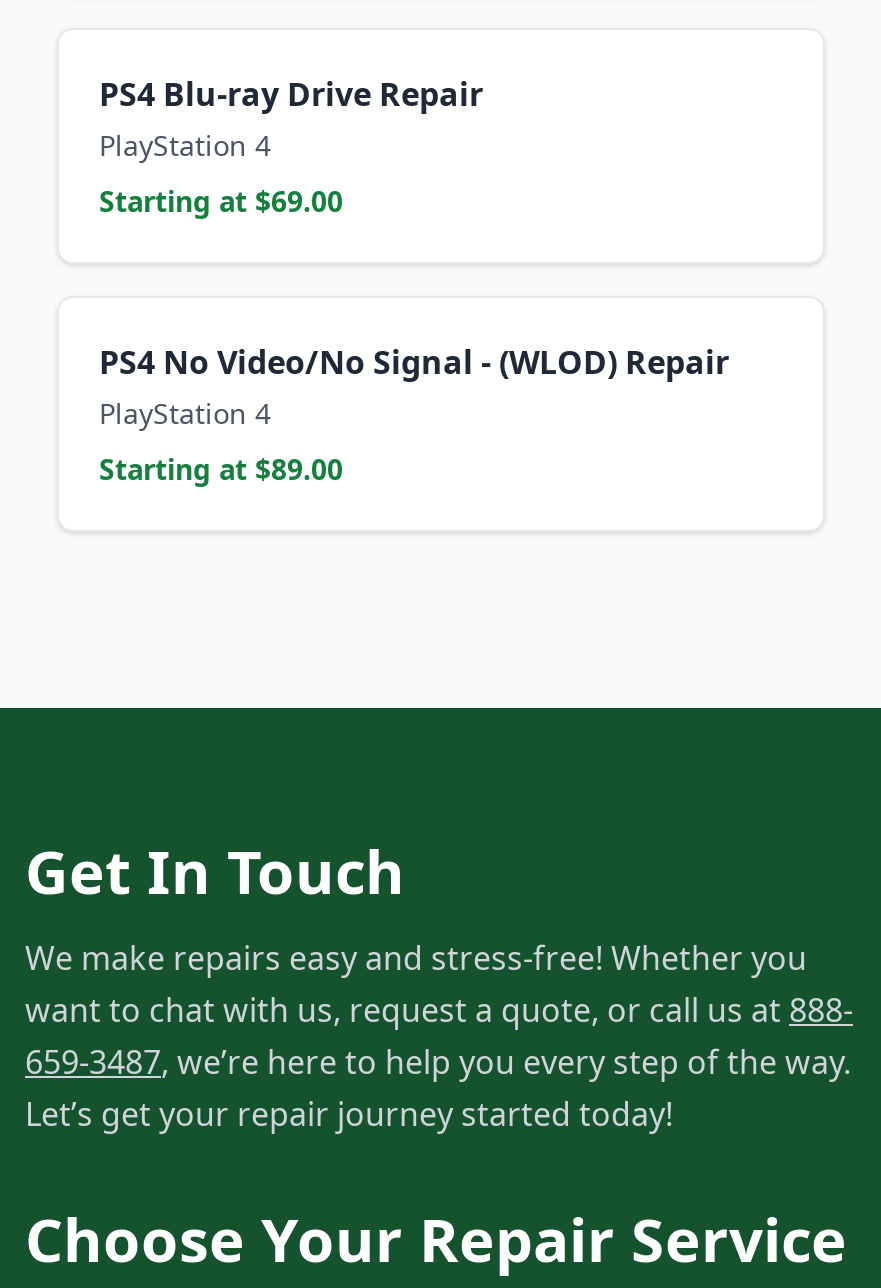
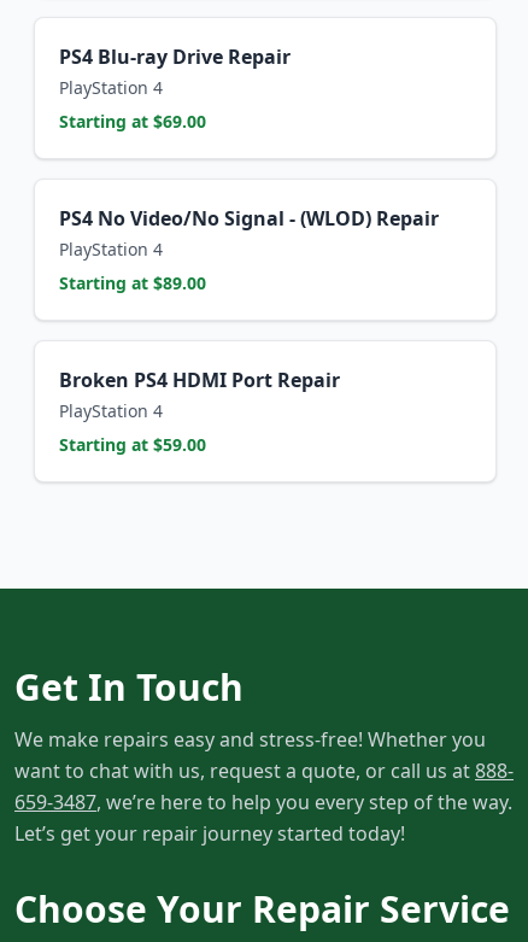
none -> [59,366,340,456] Broken PS4 HDMI Port Repair | PlayStation 4 | Starting at $59.00

